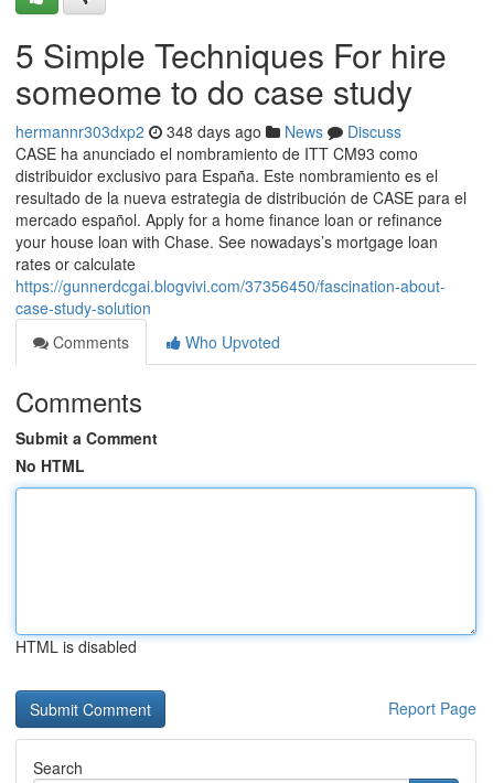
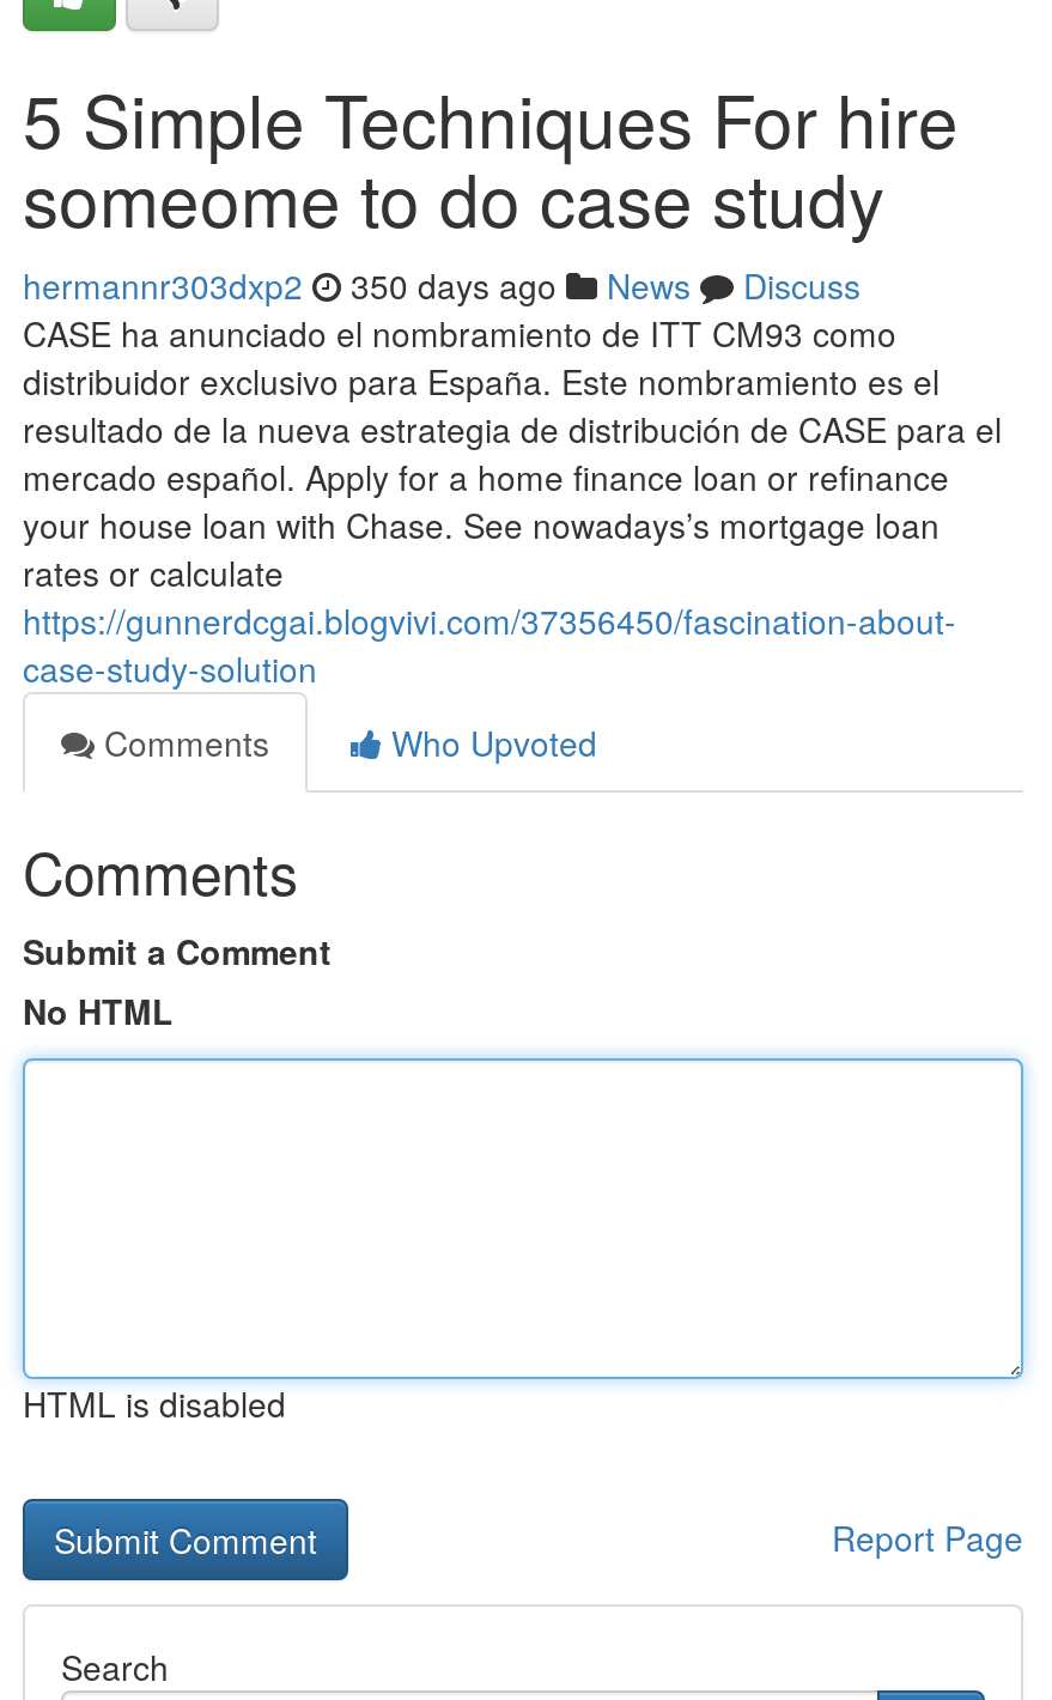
[15,120,401,142] hermannr303dxp2 348 days ago News Discuss -> [23,261,861,309] hermannr303dxp2 350 days ago News Discuss

